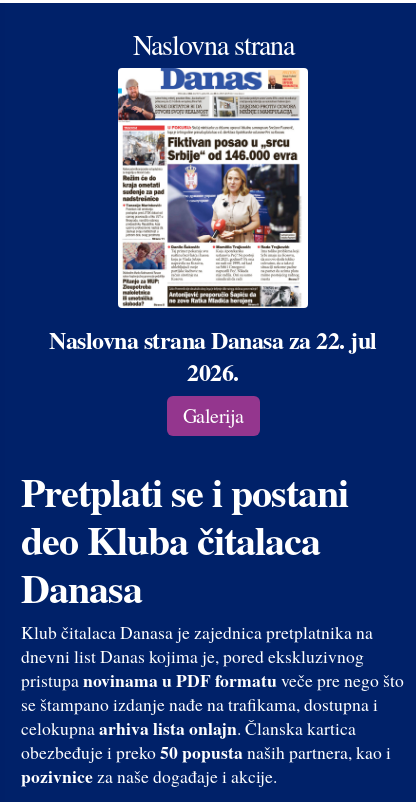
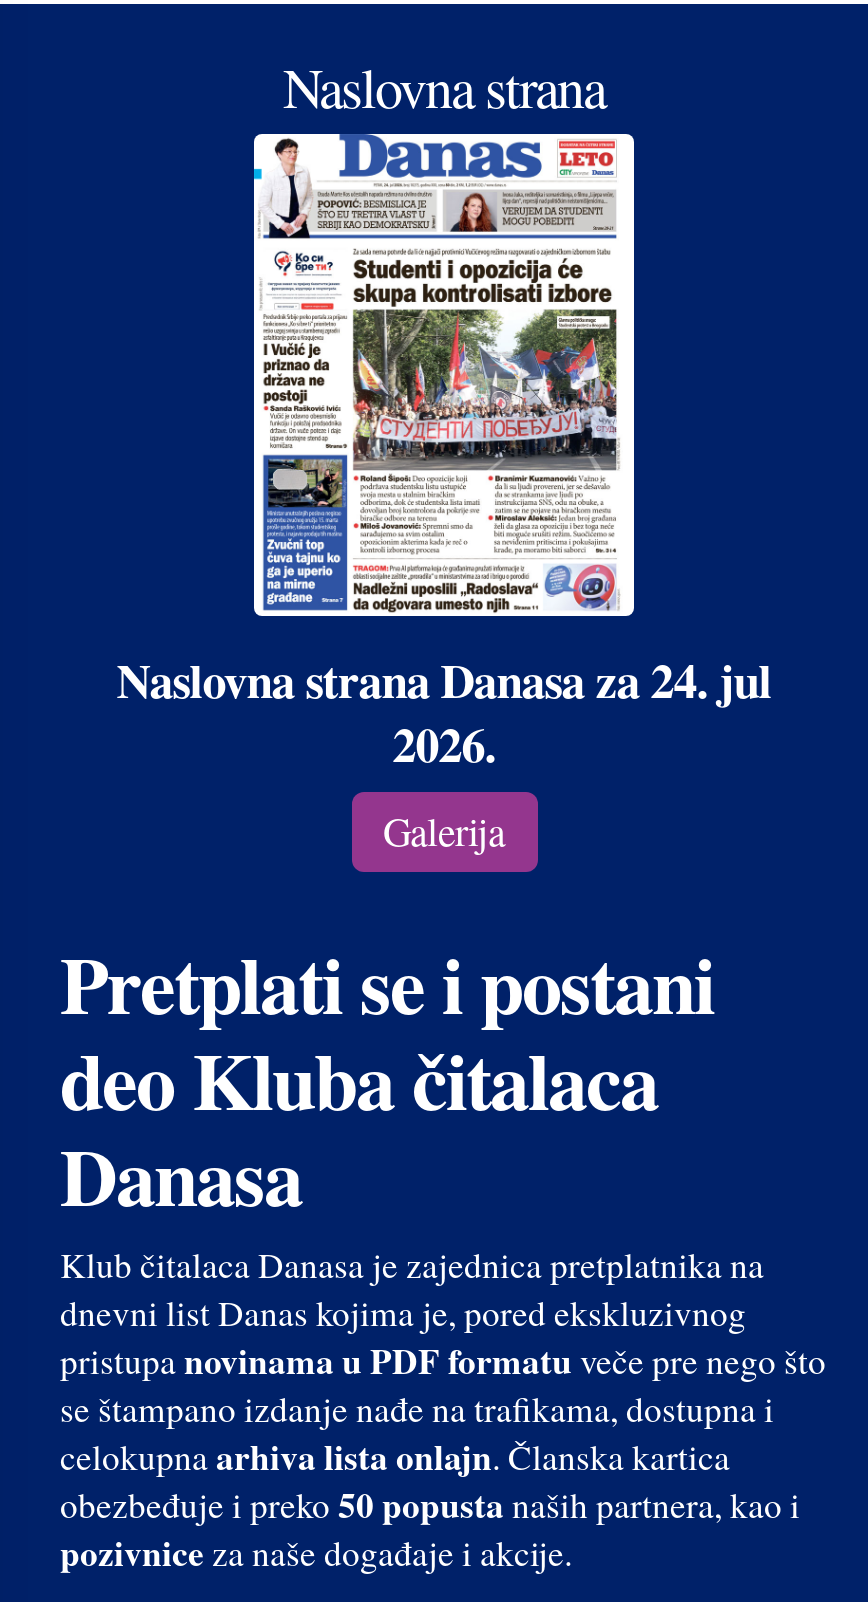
[49,69,377,357] [image] | Naslovna strana Danasa za 22. jul -> [116,136,772,714] [image] | Naslovna strana Danasa za 24. jul

